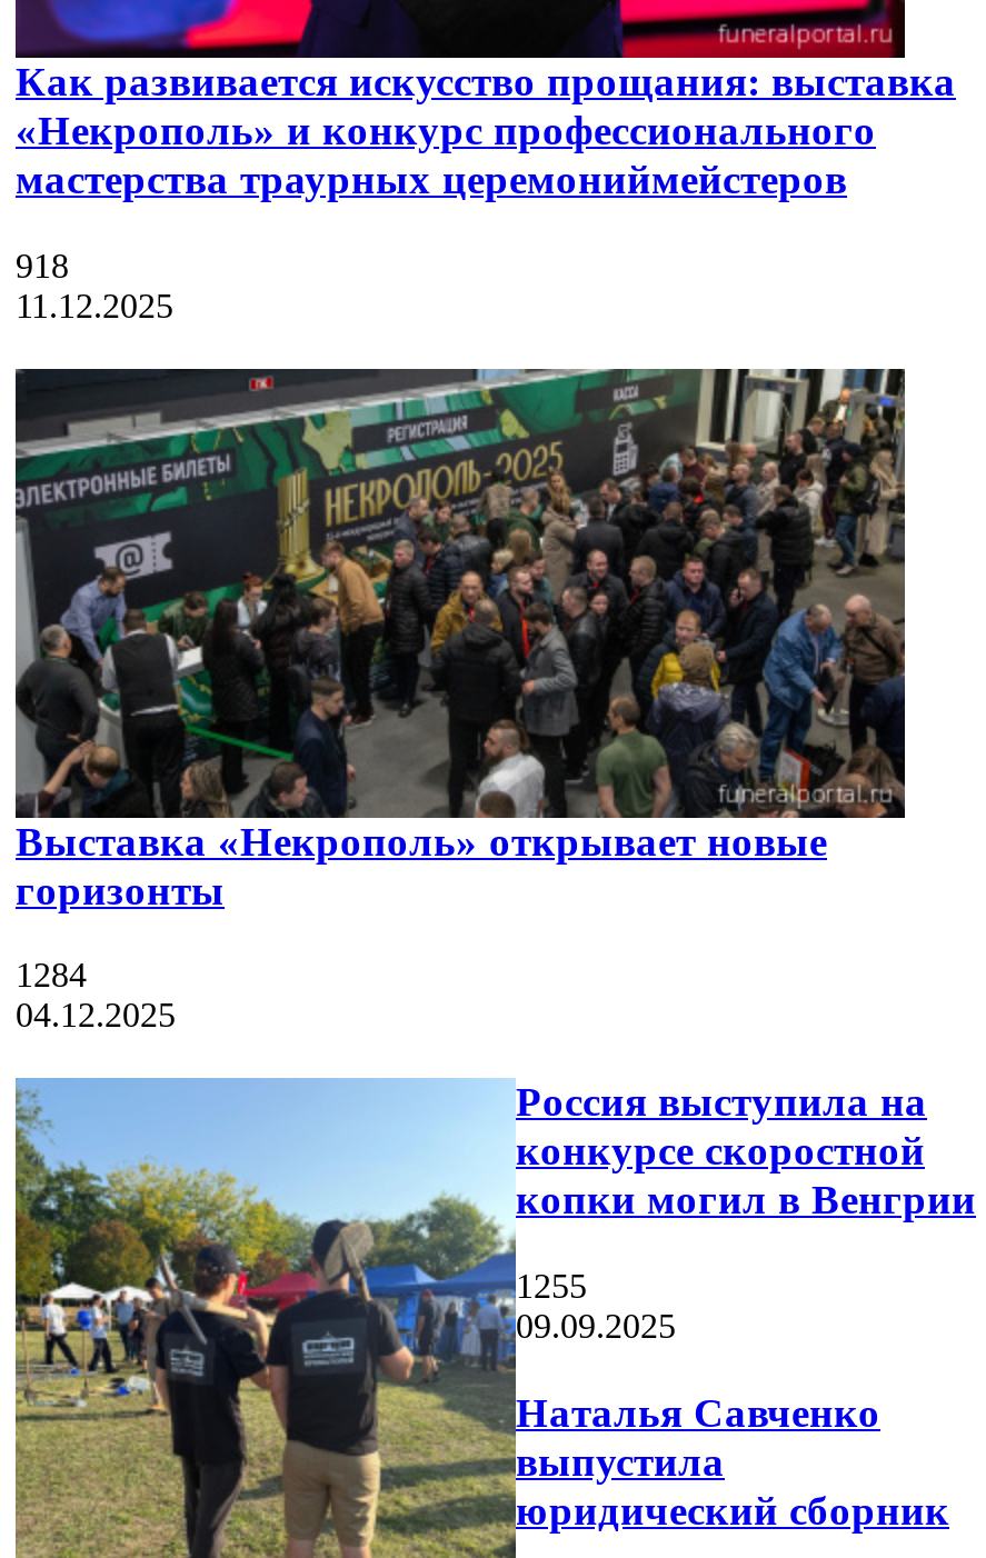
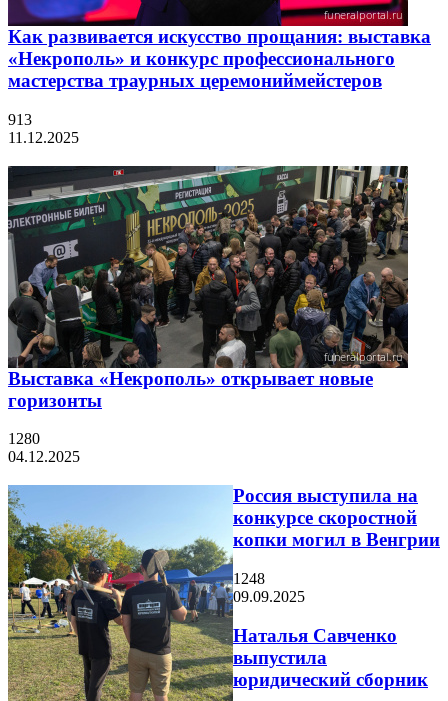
[16,247,69,284] 918 -> [8,111,32,128] 913
[16,957,87,994] 1284 -> [8,430,40,447] 1280
[516,1267,587,1304] 1255 -> [233,570,265,587] 1248

